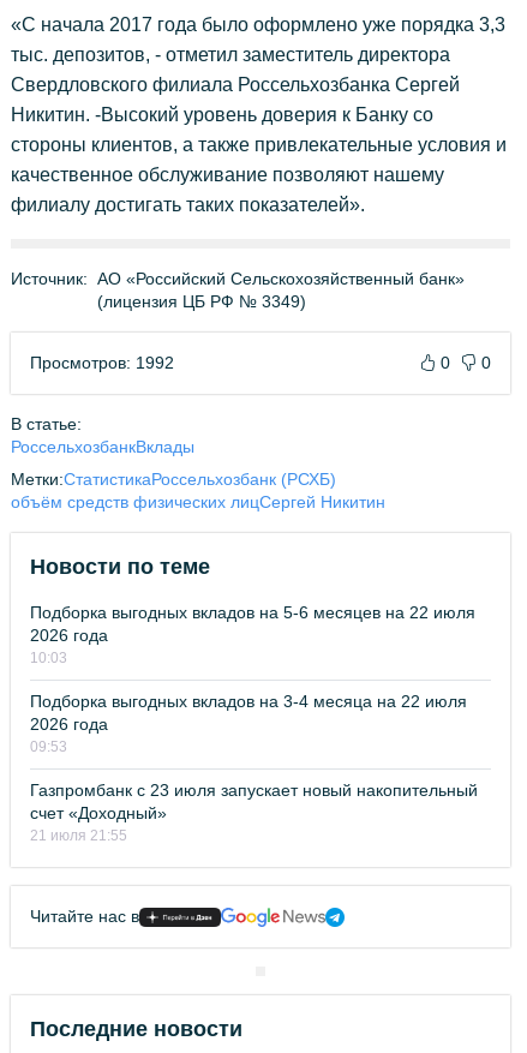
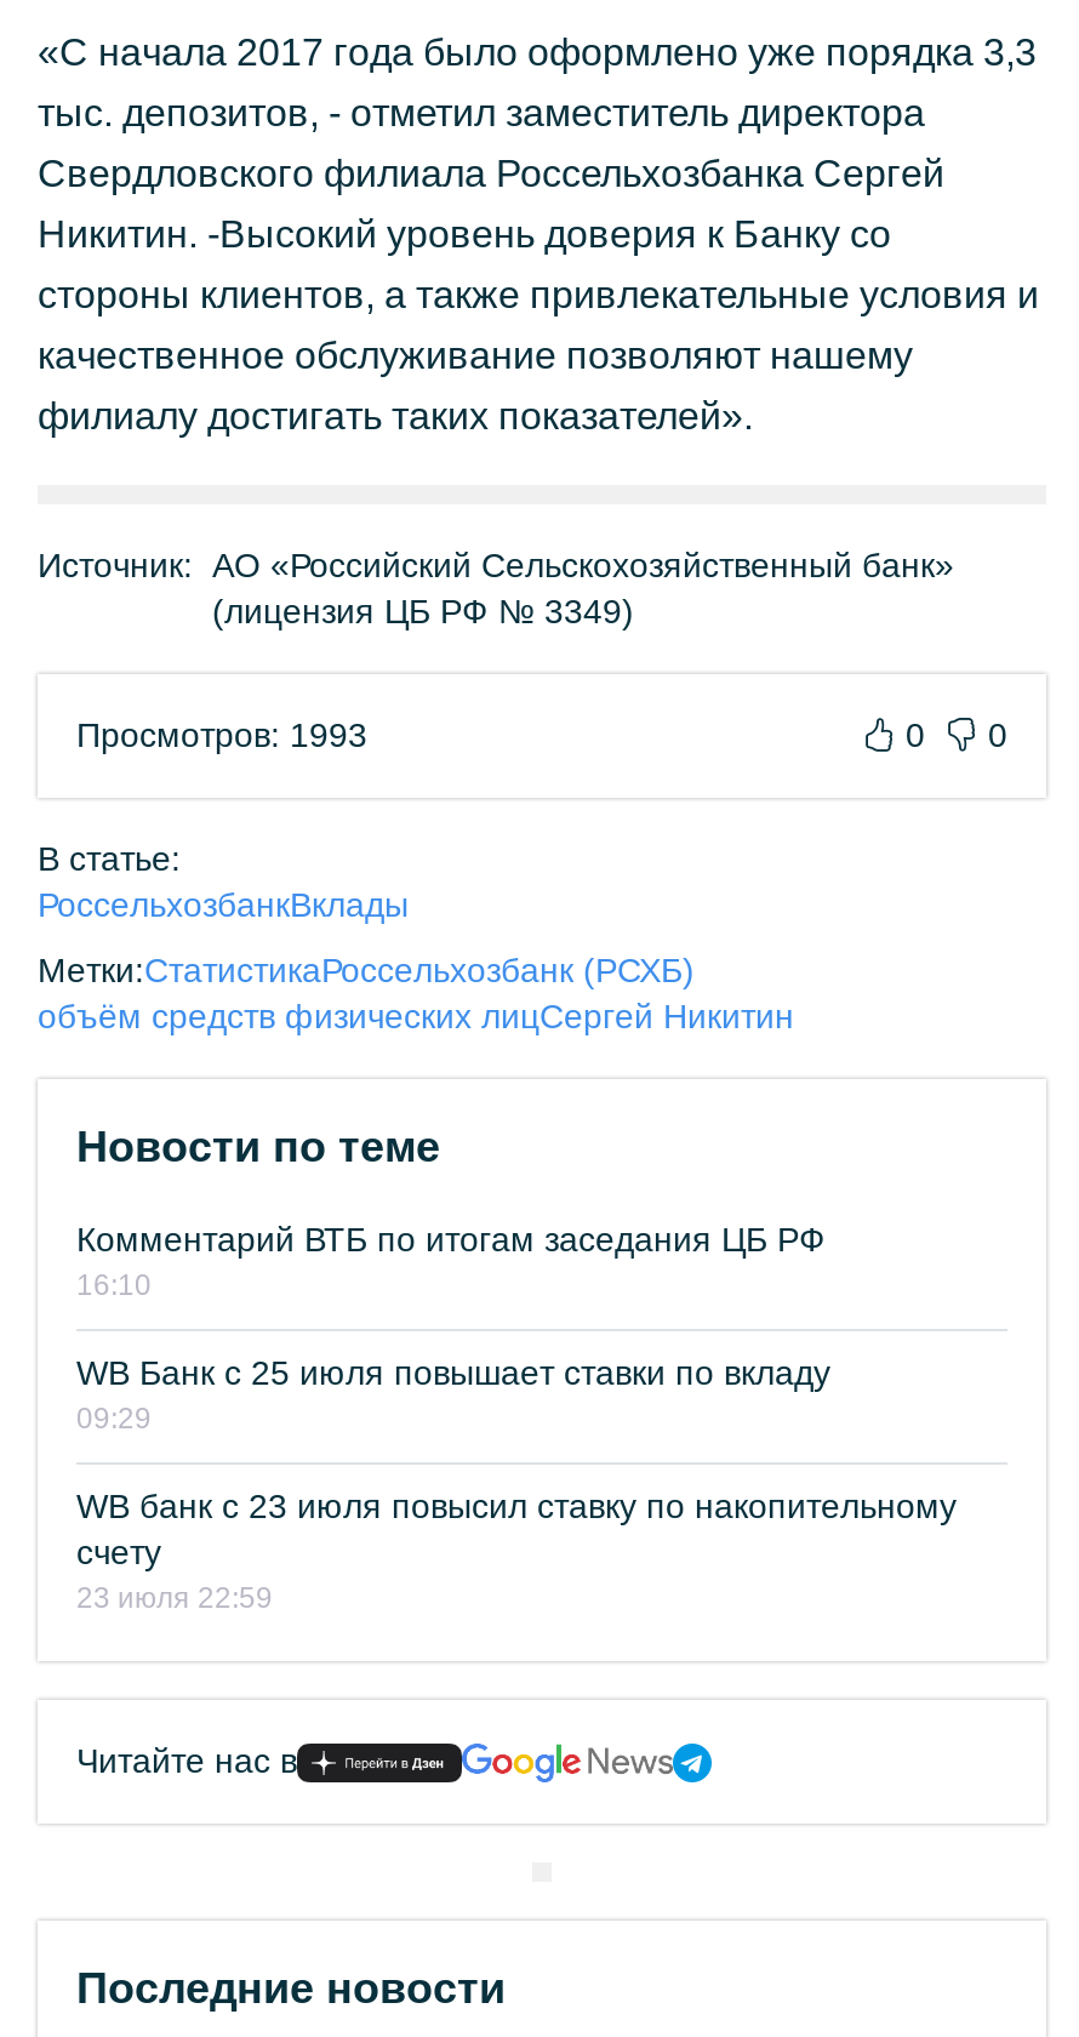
[30,353,174,372] Просмотров: 1992 -> [76,715,367,754] Просмотров: 1993
[30,603,475,666] Подборка выгодных вкладов на 5-6 месяцев на 22 июля | 2026 года | 10:03 -> [76,1220,826,1302] Комментарий ВТБ по итогам заседания ЦБ РФ | 16:10
[30,692,467,755] Подборка выгодных вкладов на 3-4 месяца на 22 июля | 2026 года | 09:53 -> [76,1353,830,1436] WB Банк с 25 июля повышает ставки по вкладу | 09:29
[30,780,478,844] Газпромбанк с 23 июля запускает новый накопительный | счет «Доходный» | 21 июля 21:55 -> [76,1487,957,1615] WB банк с 23 июля повысил ставку по накопительному | счету | 23 июля 22:59

